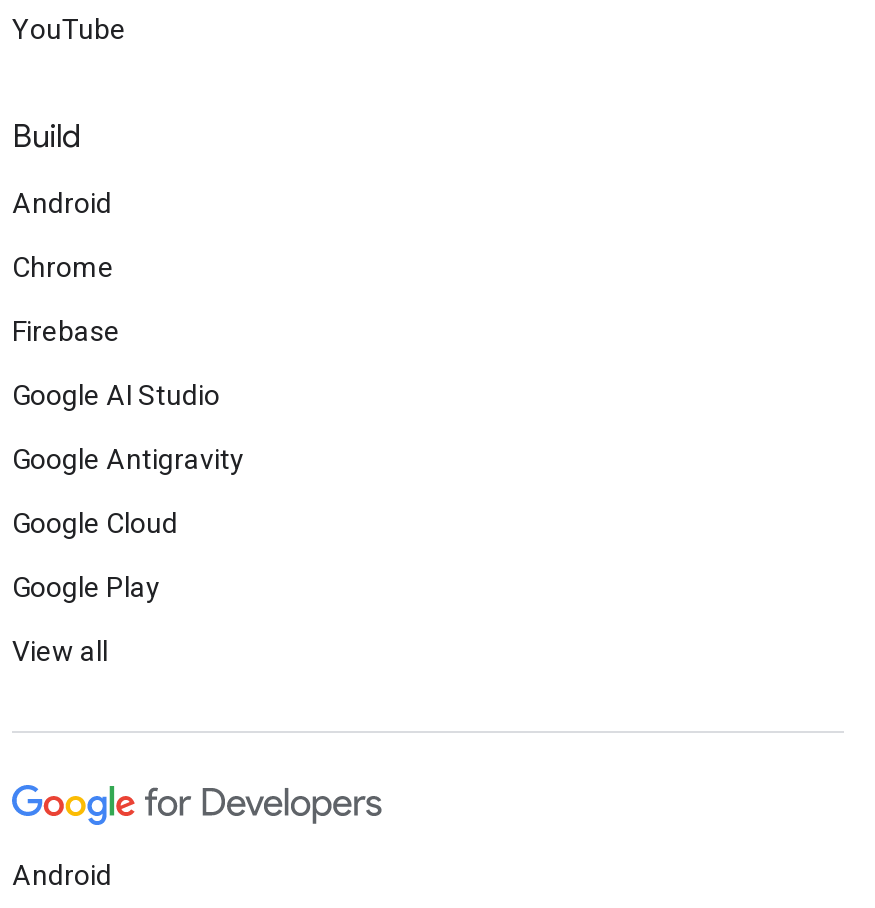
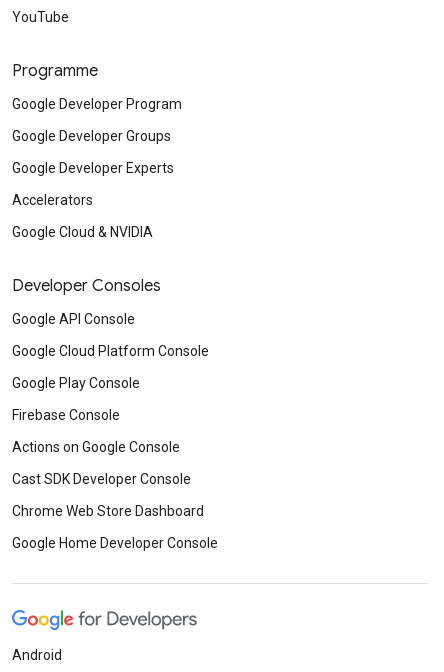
[12,118,244,668] Build | Android | Chrome | Firebase | Google AI Studio | Google Antigravity | Google Cloud | Google Play | View all -> [12,61,218,551] Programme | Google Developer Program | Google Developer Groups | Google Developer Experts | Accelerators | Google Cloud & NVIDIA | Developer Consoles | Google API Console | Google Cloud Platform Console | Google Play Console | Firebase Console | Actions on Google Console | Cast SDK Developer Console | Chrome Web Store Dashboard | Google Home Developer Console

